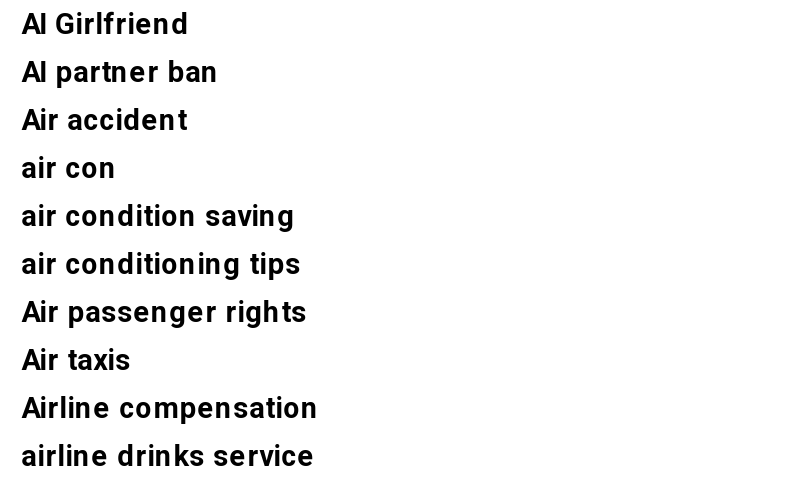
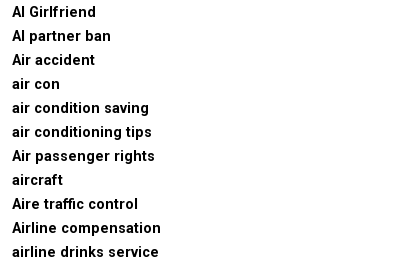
[21,344,131,378] Air taxis -> [12,172,138,213] aircraft | Aire traffic control

